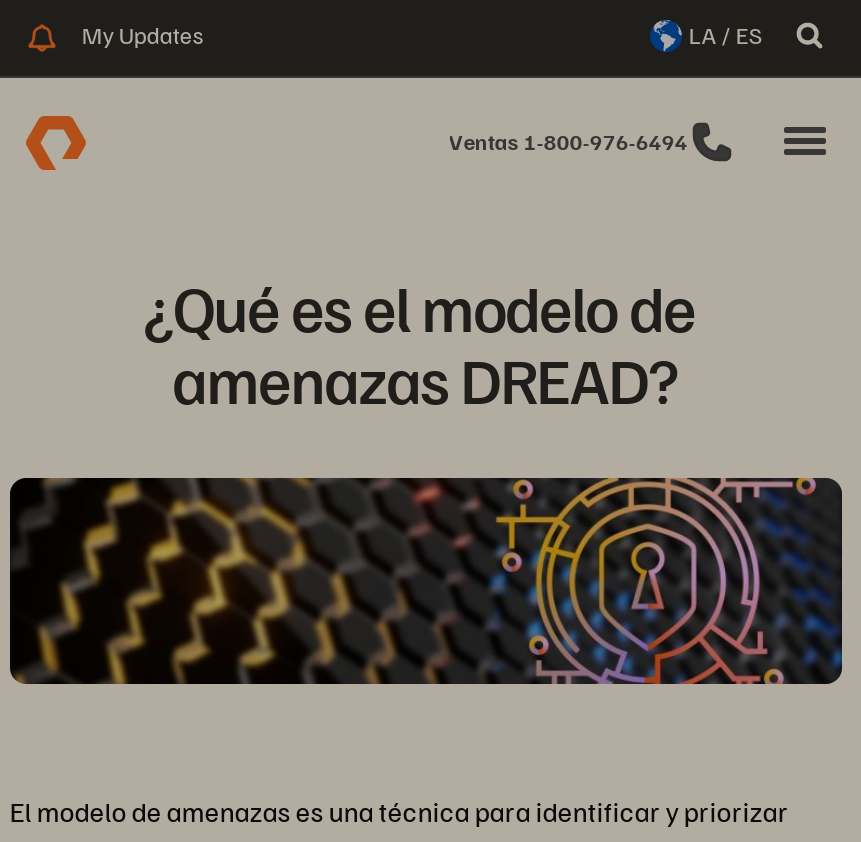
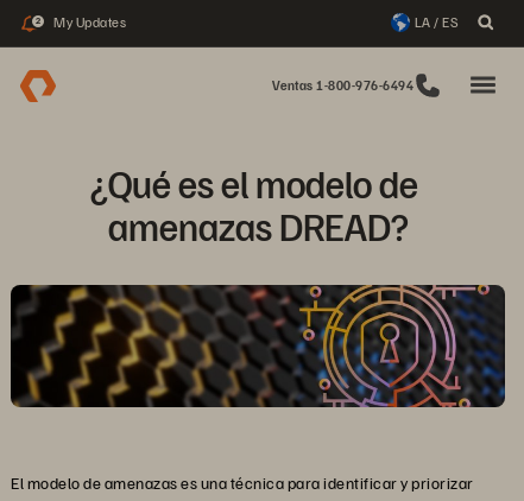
none -> [36,14,40,26] 2

